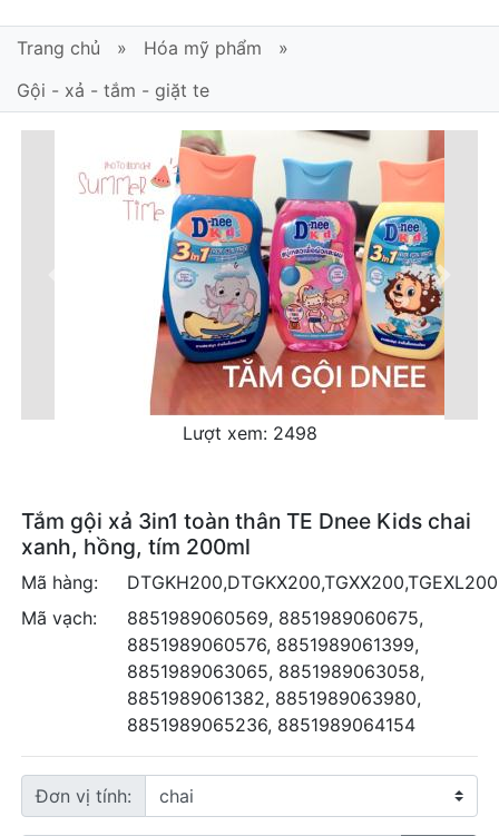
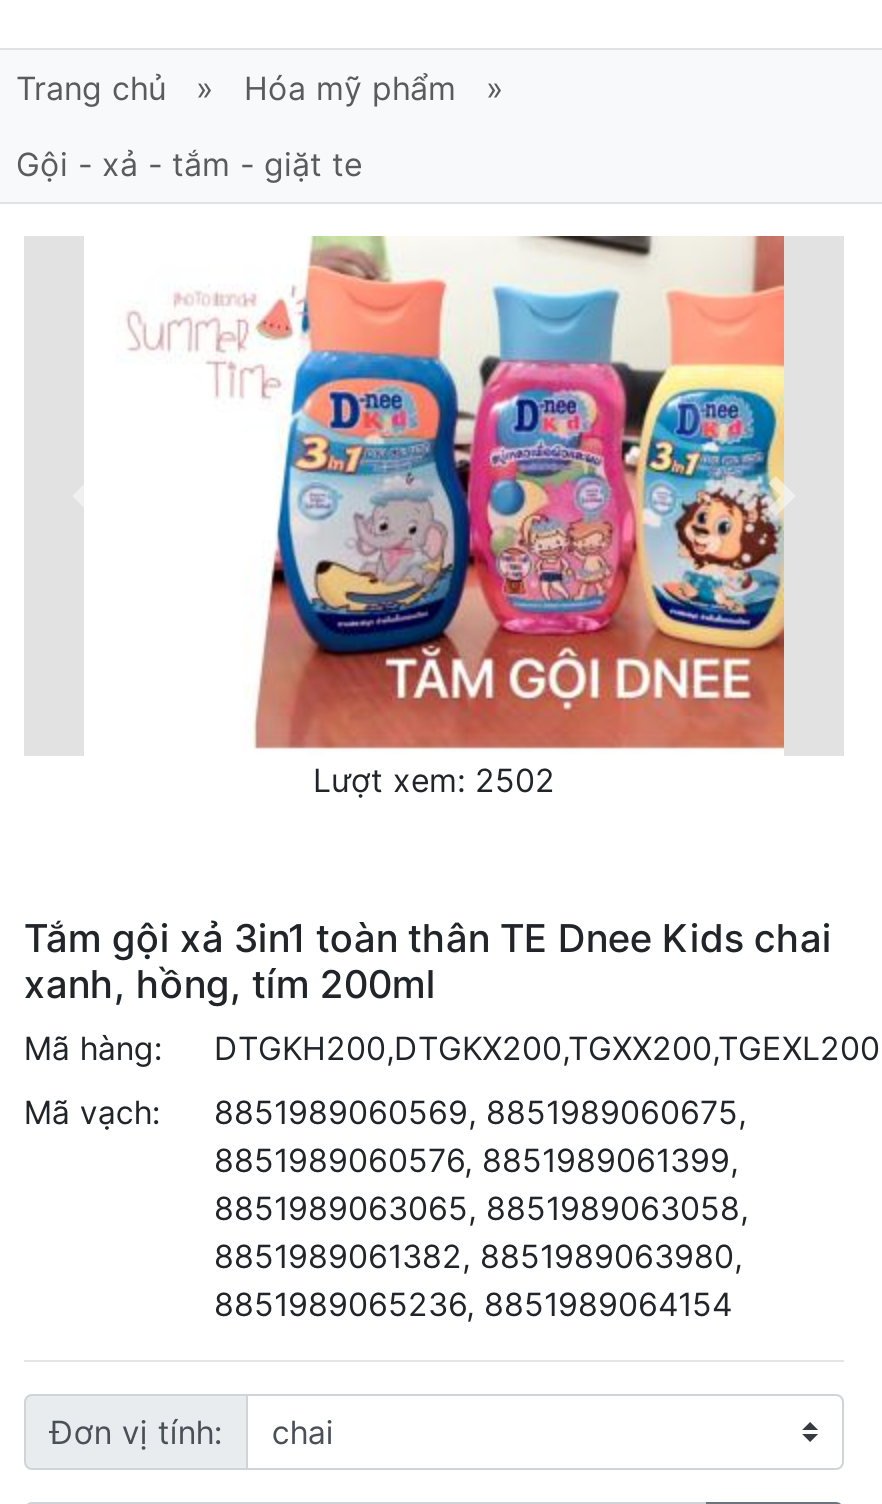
[182,422,317,444] Lượt xem: 2498 -> [313,760,555,800] Lượt xem: 2502

